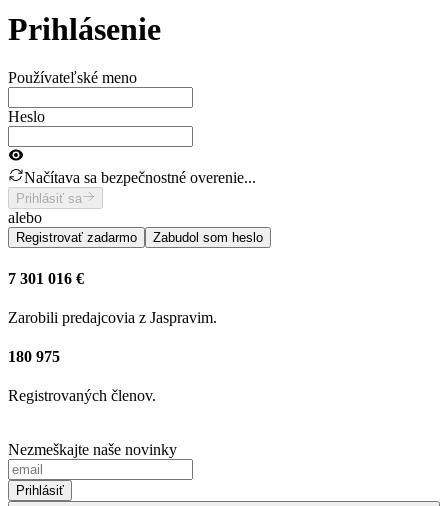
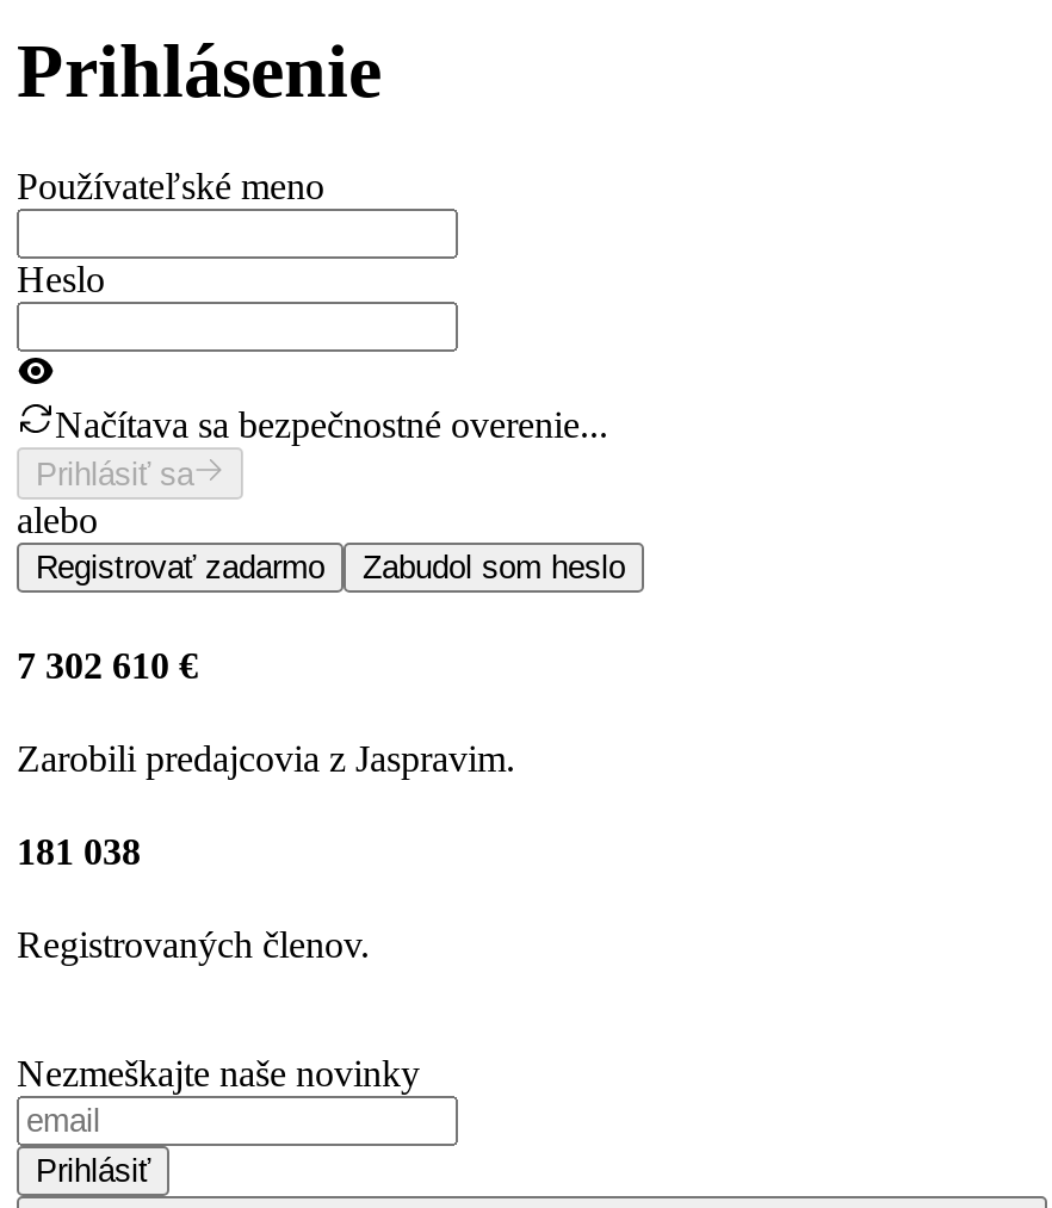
[8,269,84,286] 7 301 016 € -> [17,644,198,684] 7 302 610 €
[8,348,64,365] 180 975 -> [17,831,150,872] 181 038

